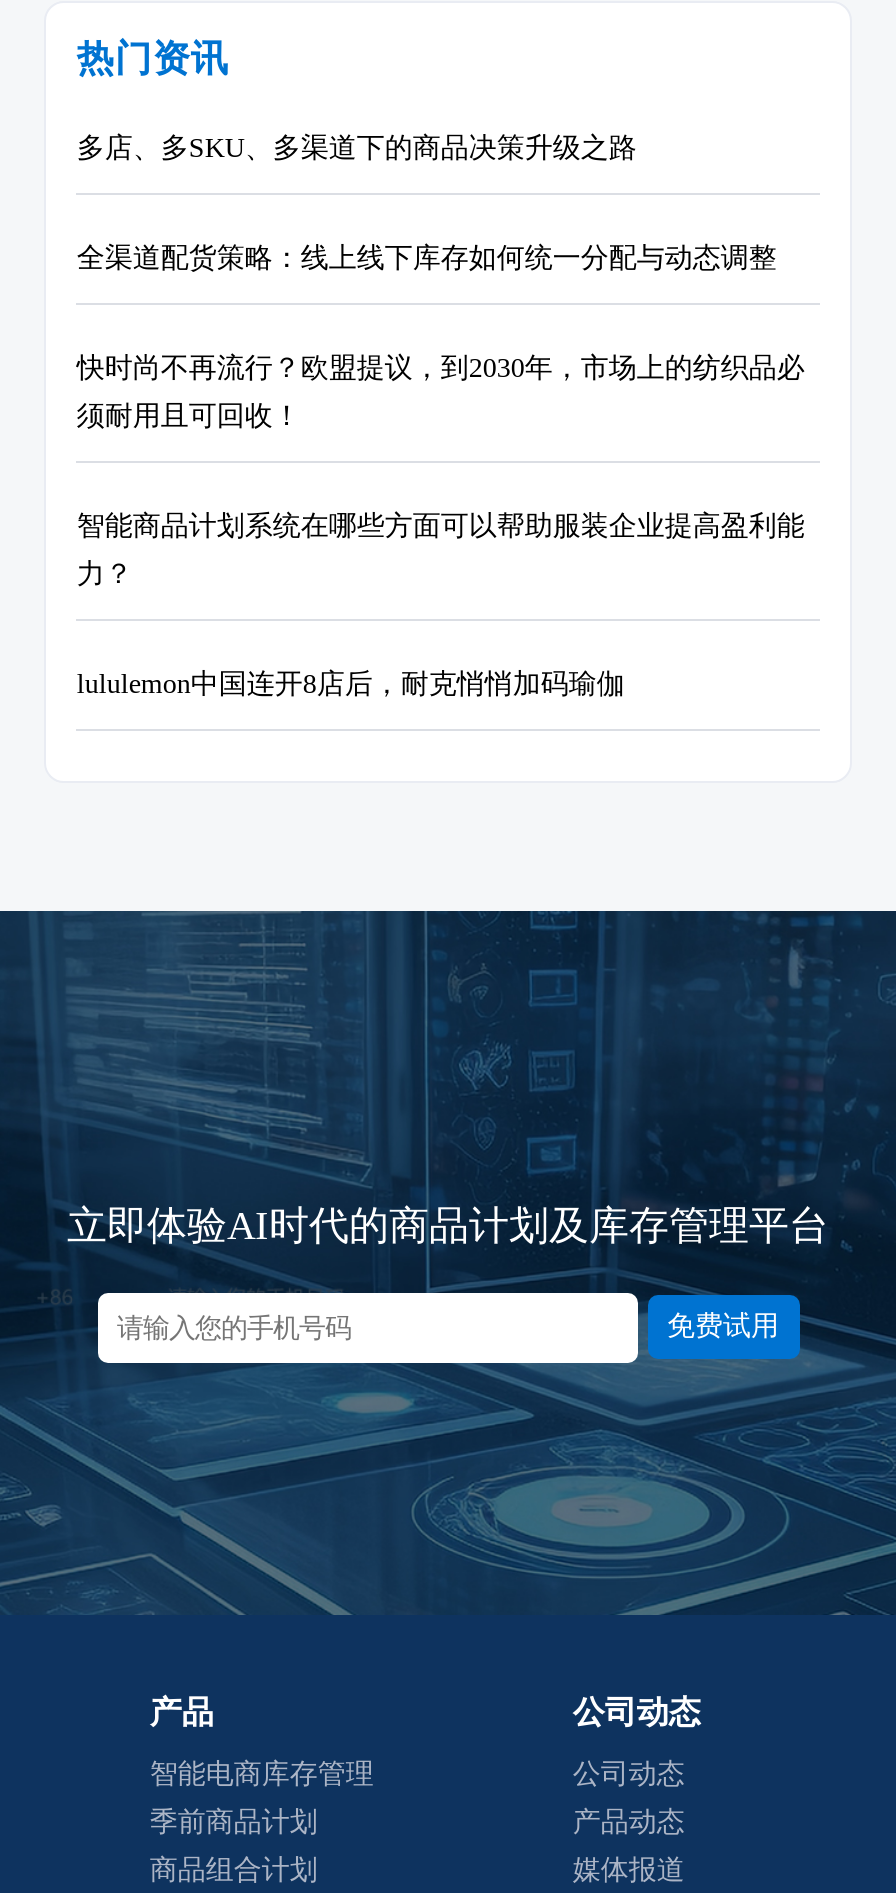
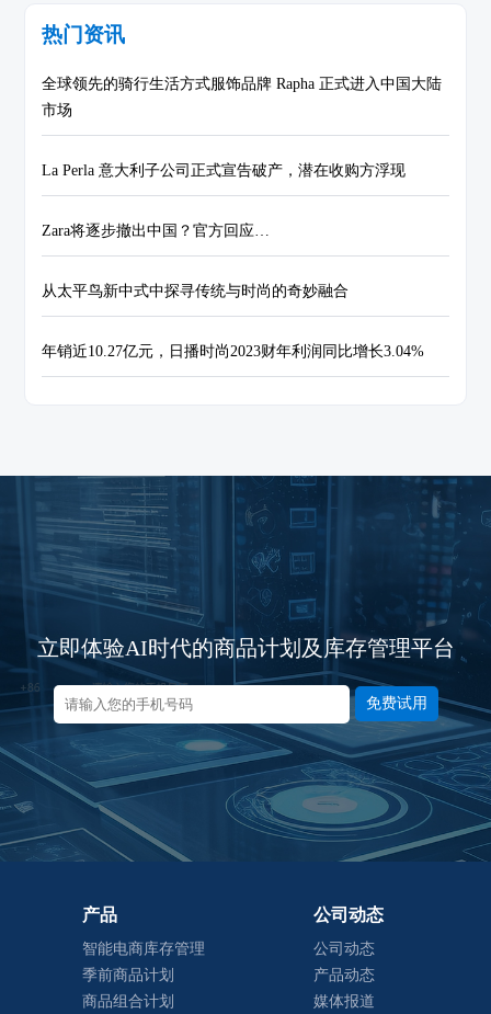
[77,132,637,162] 多店、多SKU、多渠道下的商品决策升级之路 -> [42,75,442,118] 全球领先的骑行生活方式服饰品牌 Rapha 正式进入中国大陆 | 市场
[77,242,777,272] 全渠道配货策略：线上线下库存如何统一分配与动态调整 -> [42,162,406,178] La Perla 意大利子公司正式宣告破产，潜在收购方浮现
[77,352,805,430] 快时尚不再流行？欧盟提议，到2030年，市场上的纺织品必 | 须耐用且可回收！ -> [42,222,270,238] Zara将逐步撤出中国？官方回应…
[77,510,805,588] 智能商品计划系统在哪些方面可以帮助服装企业提高盈利能 | 力？ -> [42,282,349,299] 从太平鸟新中式中探寻传统与时尚的奇妙融合
[77,668,625,698] lululemon中国连开8店后，耐克悄悄加码瑜伽 -> [42,343,425,359] 年销近10.27亿元，日播时尚2023财年利润同比增长3.04%

